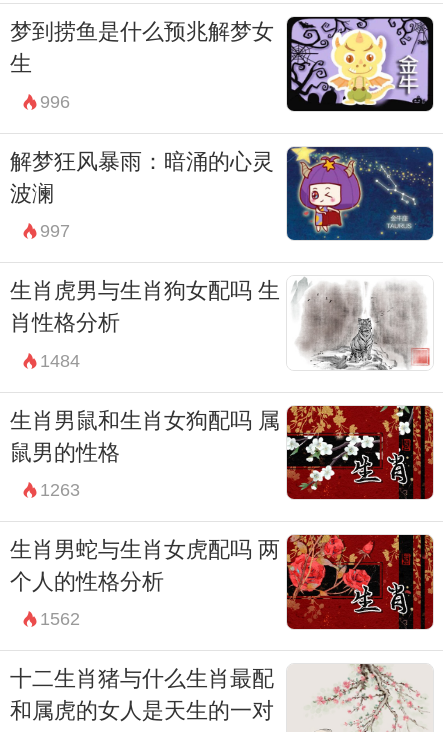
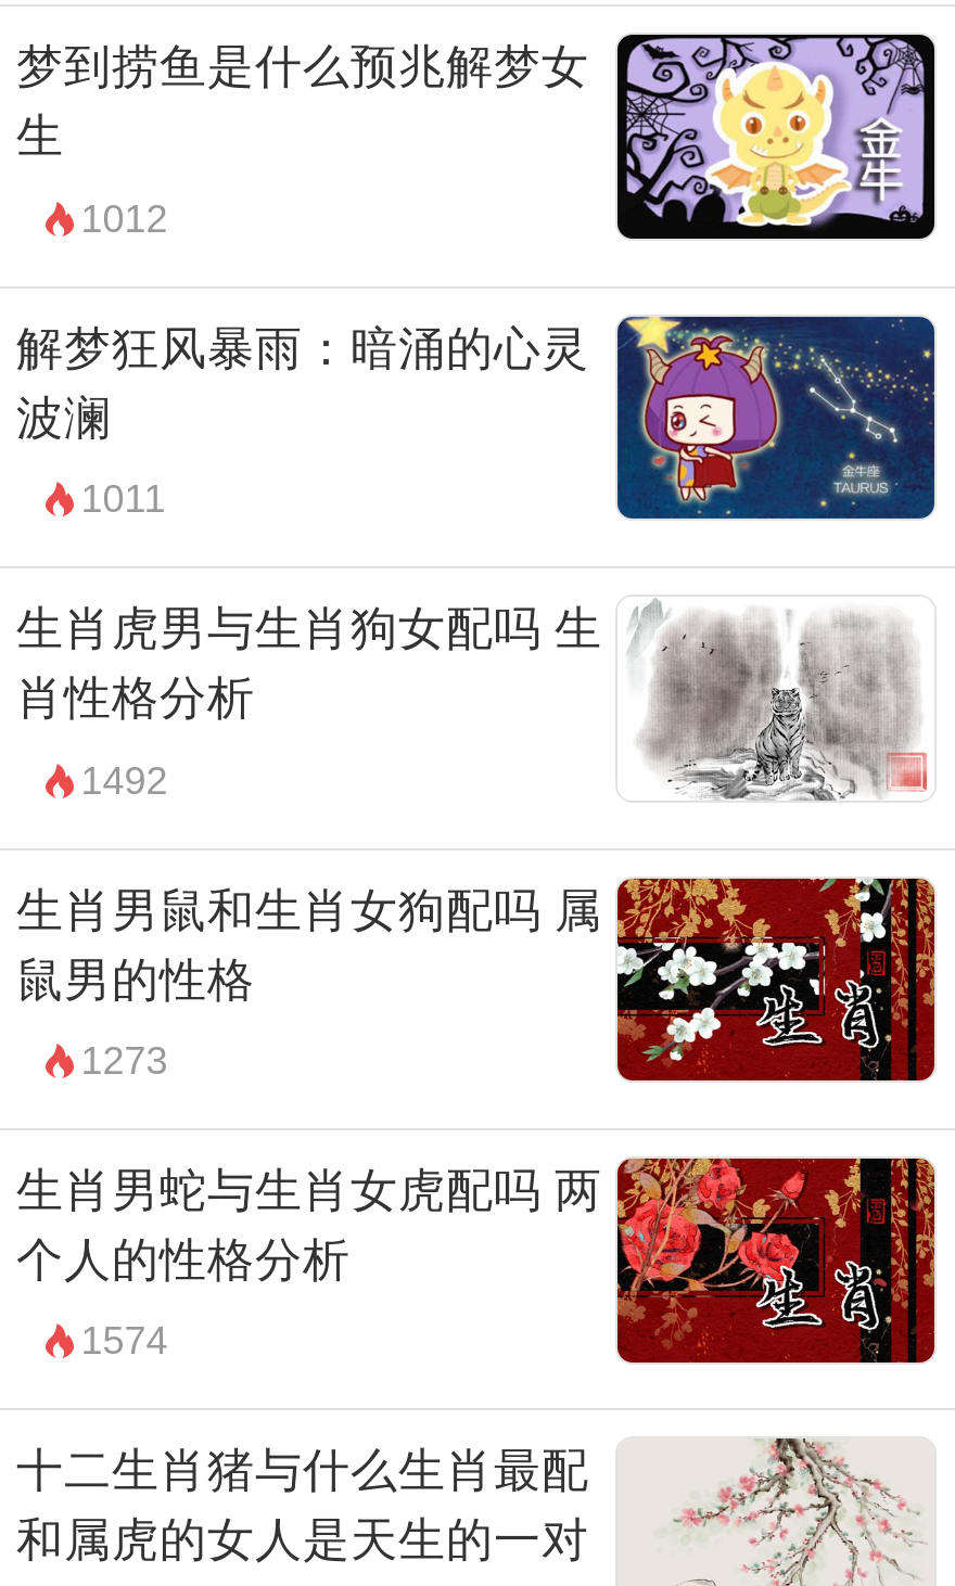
[40,92,70,112] 996 -> [81,197,168,240] 1012
[40,221,70,241] 997 -> [81,478,166,521] 1011
[40,351,80,371] 1484 -> [81,759,168,802] 1492
[40,480,80,500] 1263 -> [81,1039,168,1083] 1273
[40,609,80,629] 1562 -> [81,1320,168,1364] 1574

